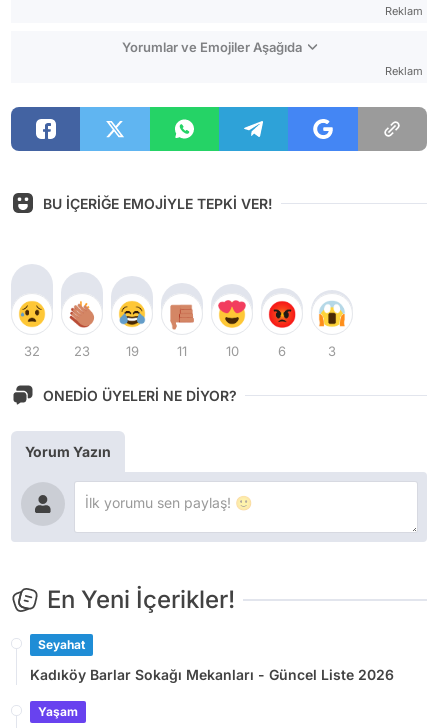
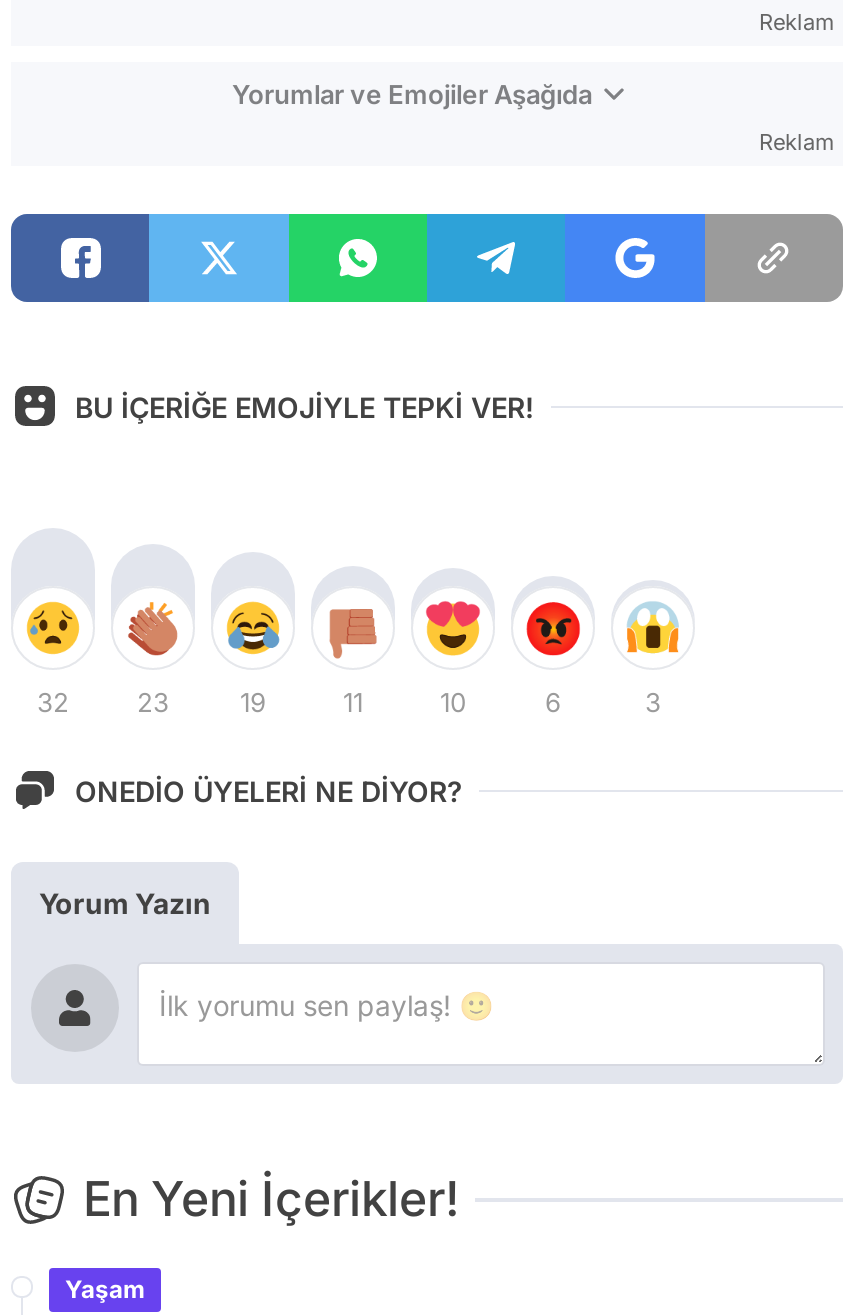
[30,637,394,683] Seyahat | Kadıköy Barlar Sokağı Mekanları - Güncel Liste 2026 -> none

